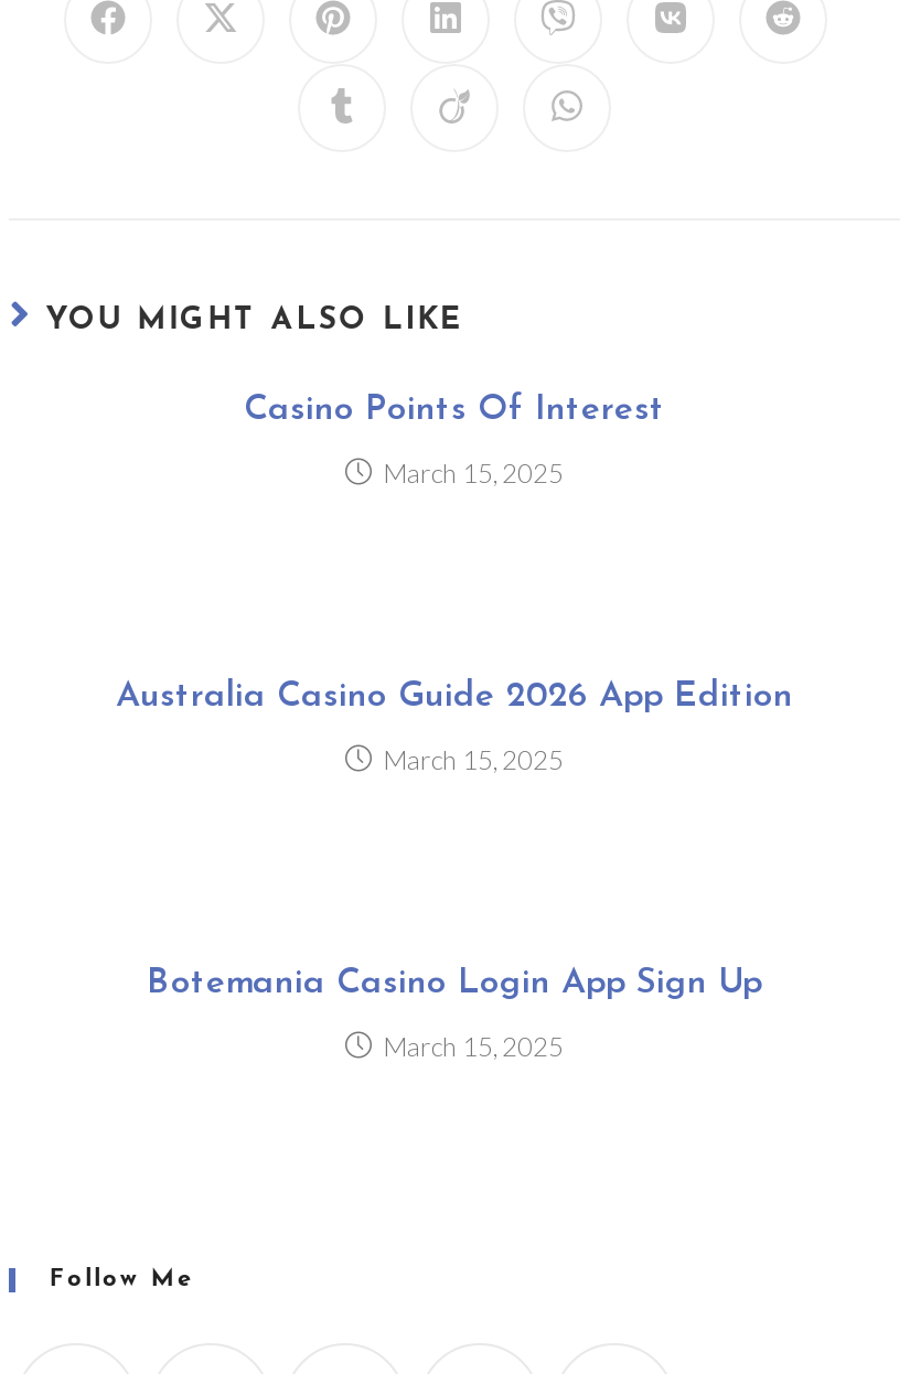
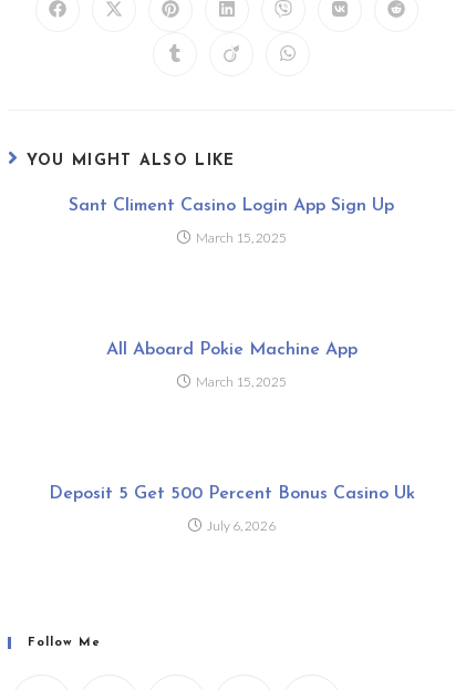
[244,393,665,429] Casino Points Of Interest -> [69,197,394,215] Sant Climent Casino Login App Sign Up
[116,680,793,715] Australia Casino Guide 2026 App Edition -> [106,341,357,359] All Aboard Pokie Machine App
[147,967,762,1002] Botemania Casino Login App Sign Up -> [48,485,415,503] Deposit 5 Get 500 Percent Bonus Casino Uk
[383,1031,564,1064] March 15, 2025 -> [206,518,275,534] July 6, 2026

